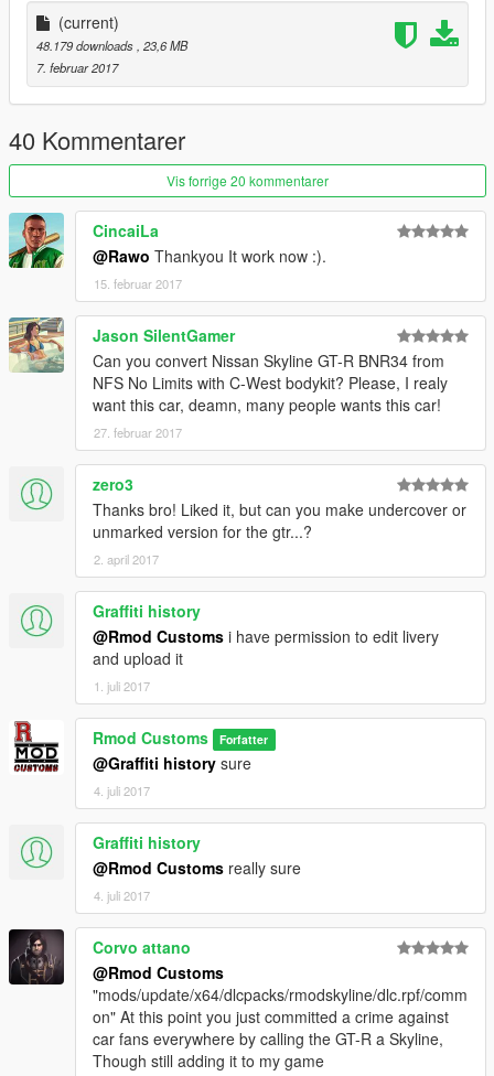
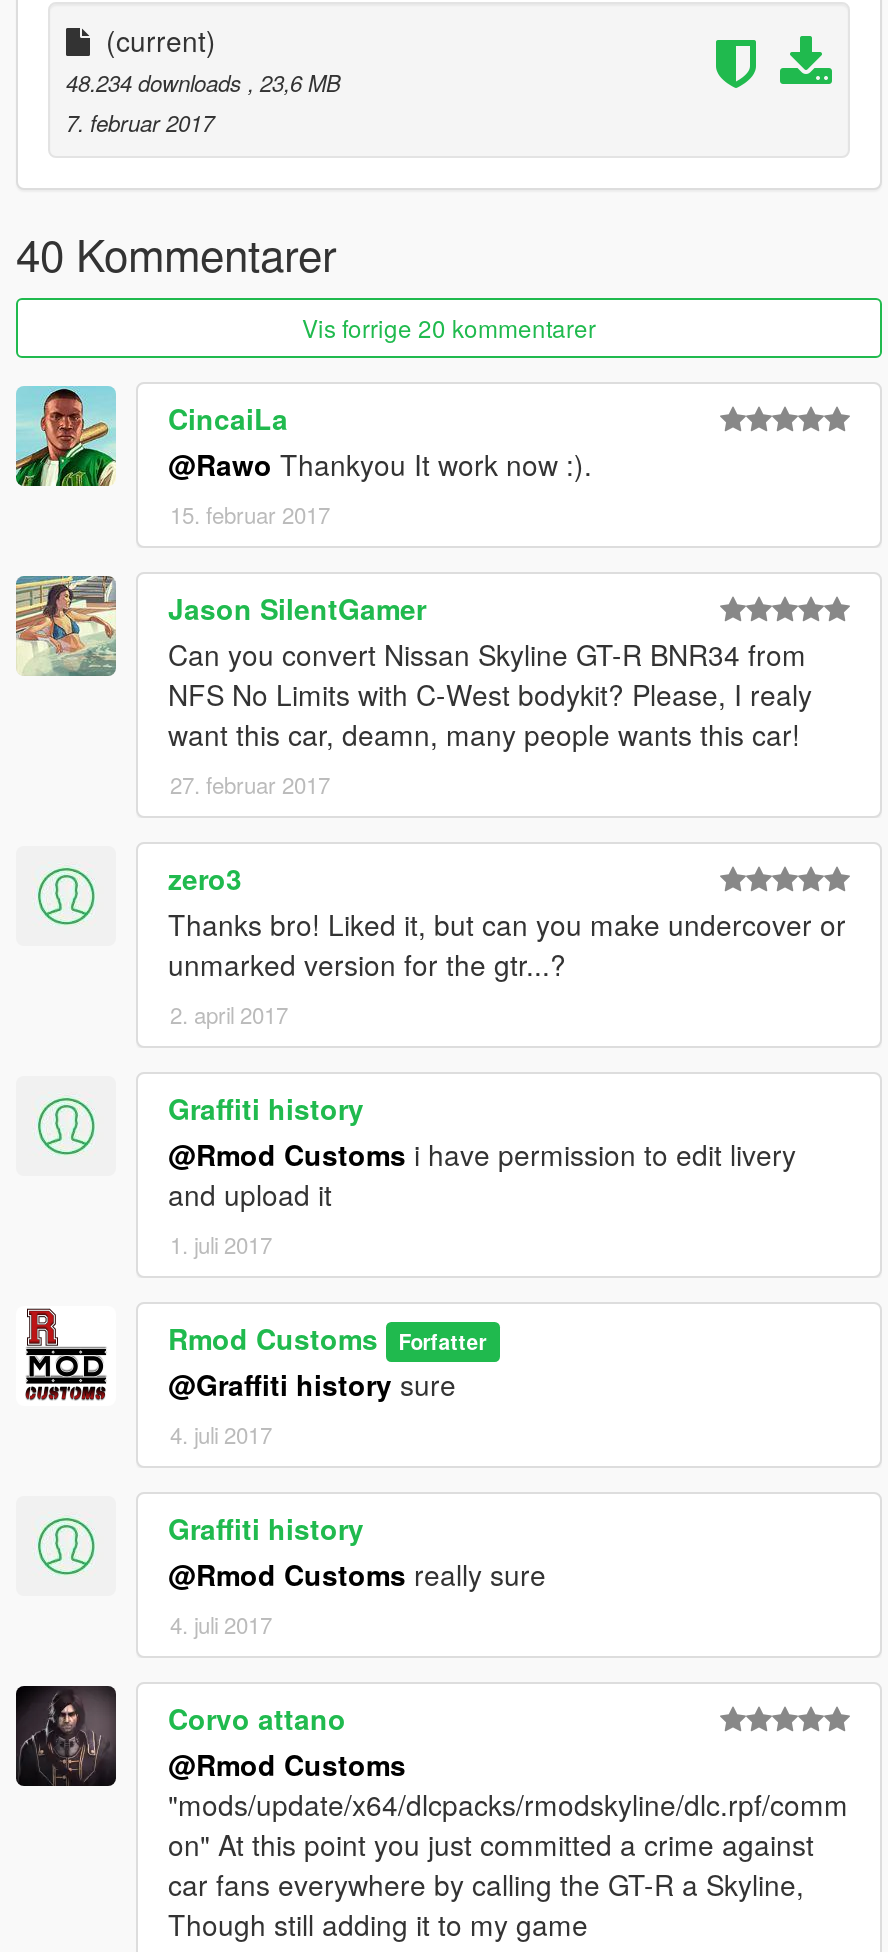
[36,36,187,54] 48.179 downloads, 23,6 MB -> [66,66,340,98] 48.234 downloads, 23,6 MB

